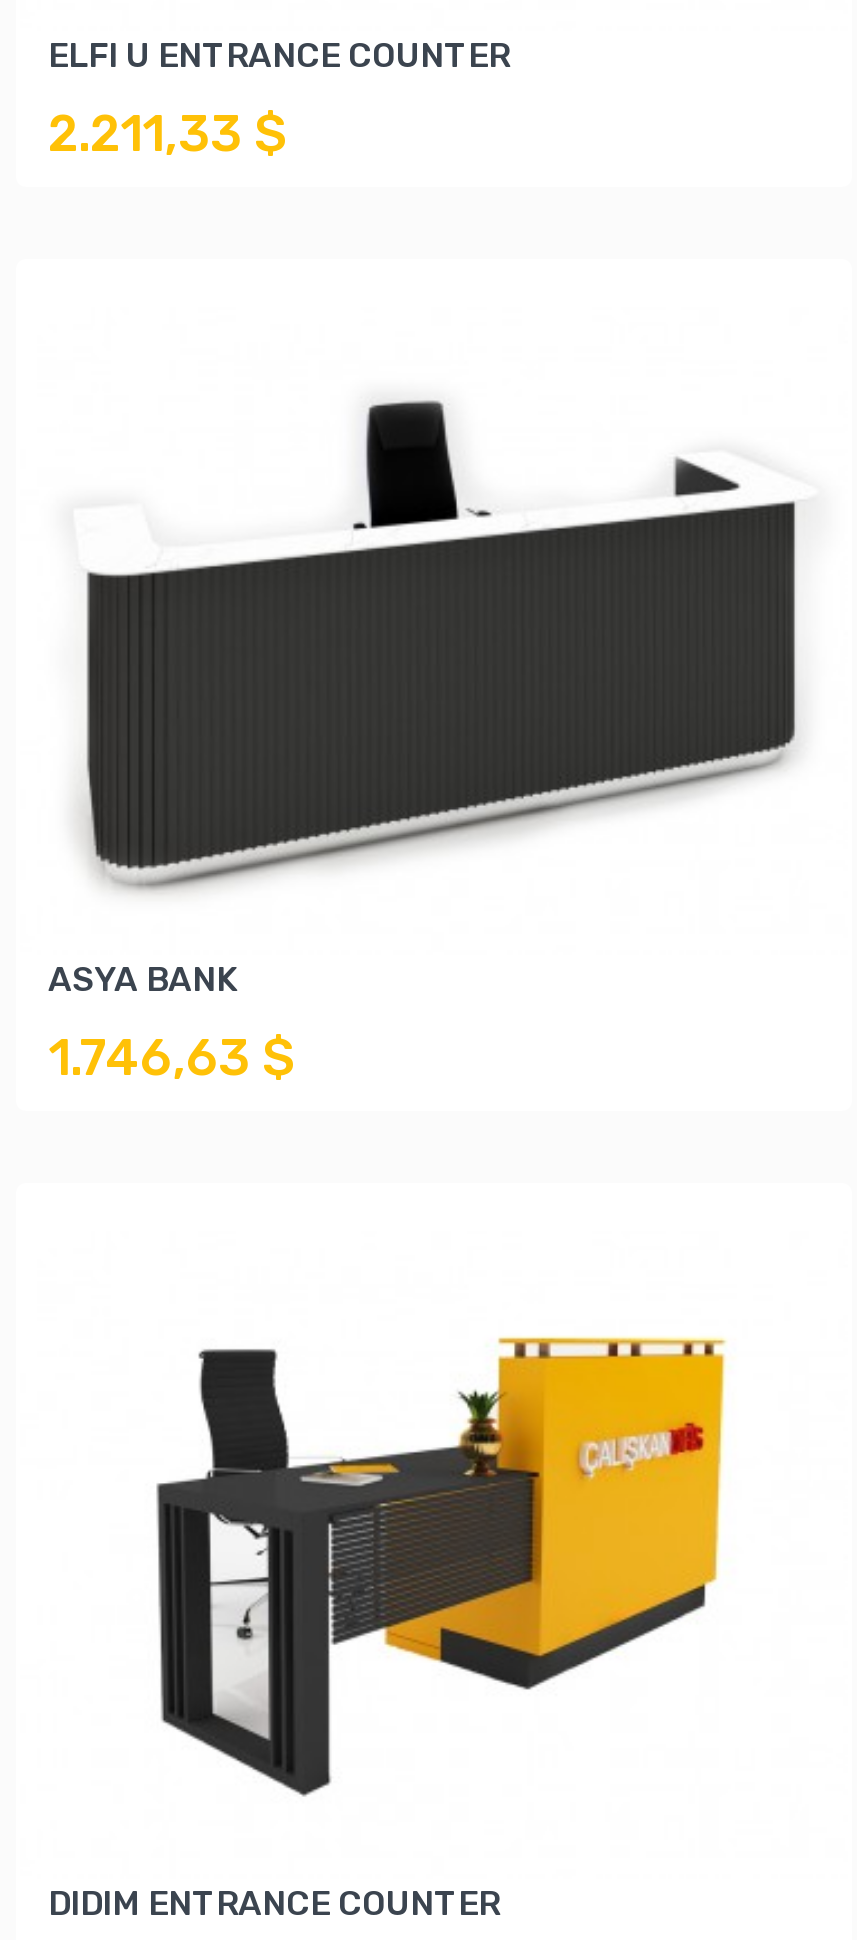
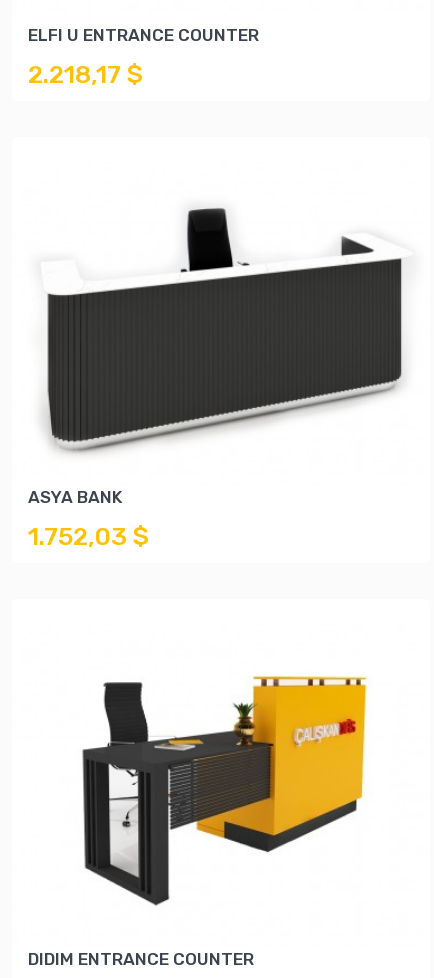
[48,104,286,162] 2.211,33 $ -> [28,60,143,89] 2.218,17 $
[48,1029,294,1087] 1.746,63 $ -> [28,522,149,551] 1.752,03 $

